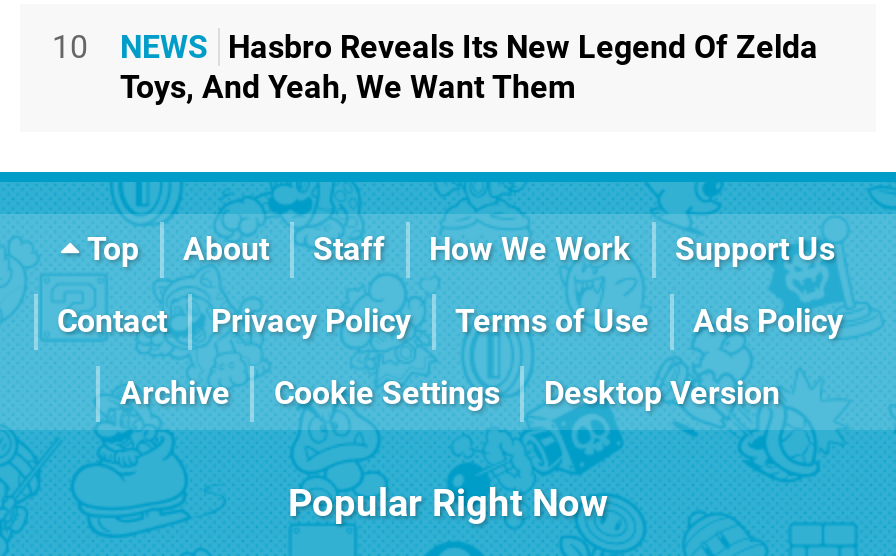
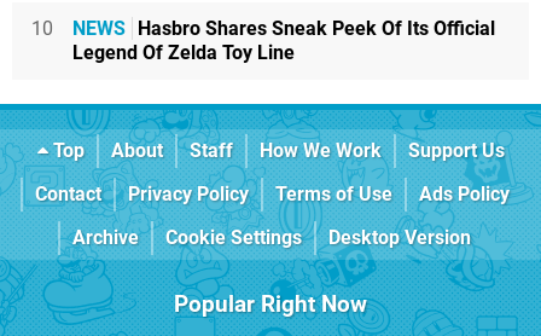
[120,27,818,105] NEWS Hasbro Reveals Its New Legend Of Zelda | Toys, And Yeah, We Want Them -> [72,17,495,64] NEWS Hasbro Shares Sneak Peek Of Its Official | Legend Of Zelda Toy Line

